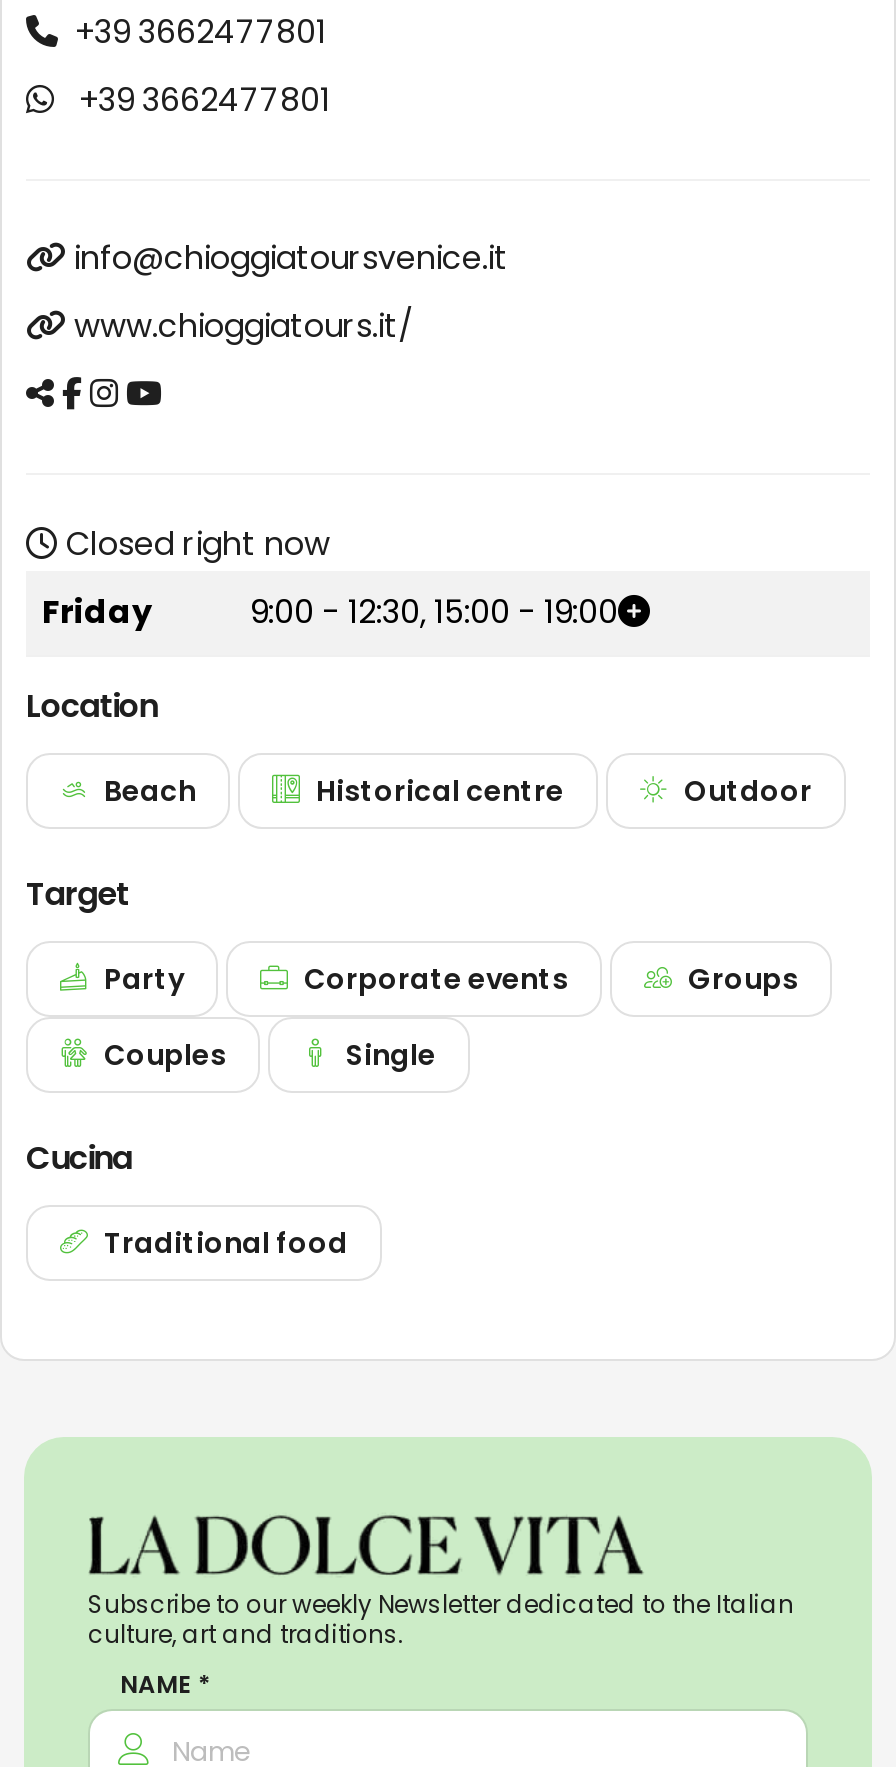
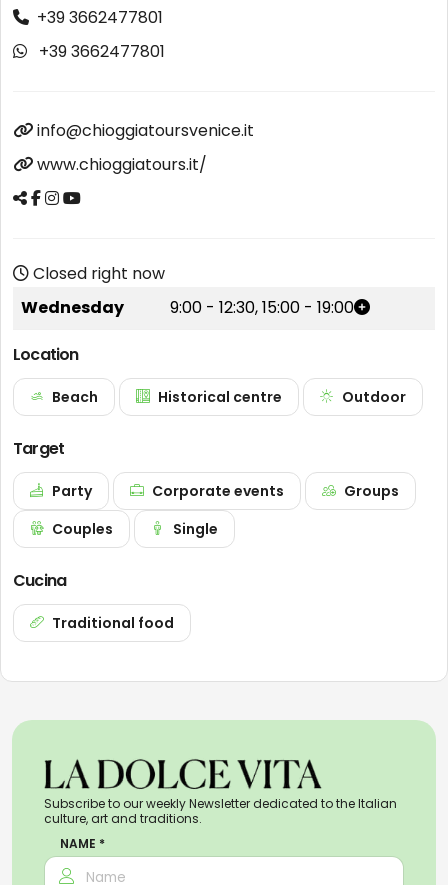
[42,589,152,635] Friday -> [21,296,124,319] Wednesday

